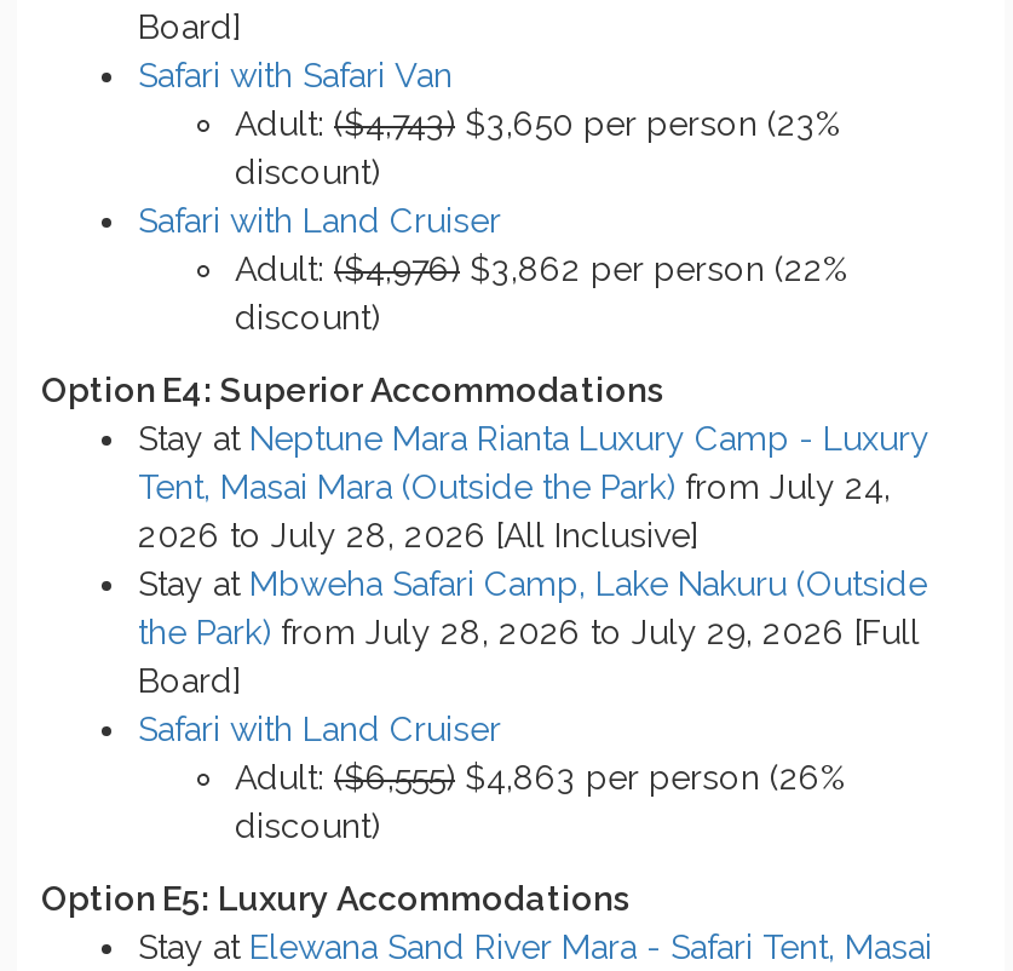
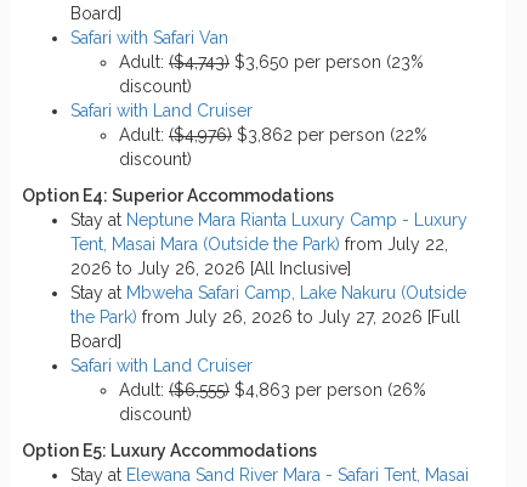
[138,467,891,506] Tent, Masai Mara (Outside the Park) from July 24, -> [70,234,448,254] Tent, Masai Mara (Outside the Park) from July 22,
[138,515,697,554] 2026 to July 28, 2026 [All Inclusive] -> [70,258,351,278] 2026 to July 26, 2026 [All Inclusive]
[138,612,920,651] the Park) from July 28, 2026 to July 29, 2026 [Full -> [70,307,460,326] the Park) from July 26, 2026 to July 27, 2026 [Full

